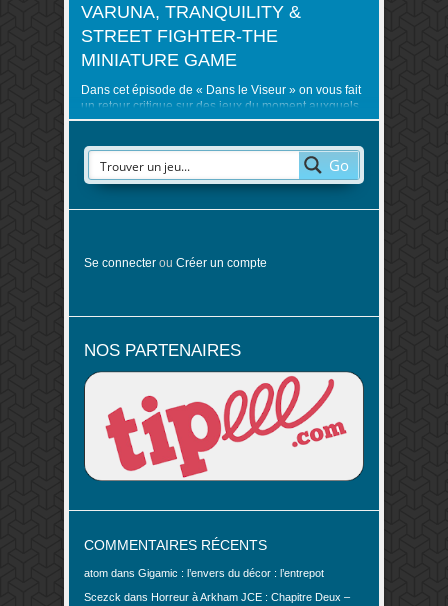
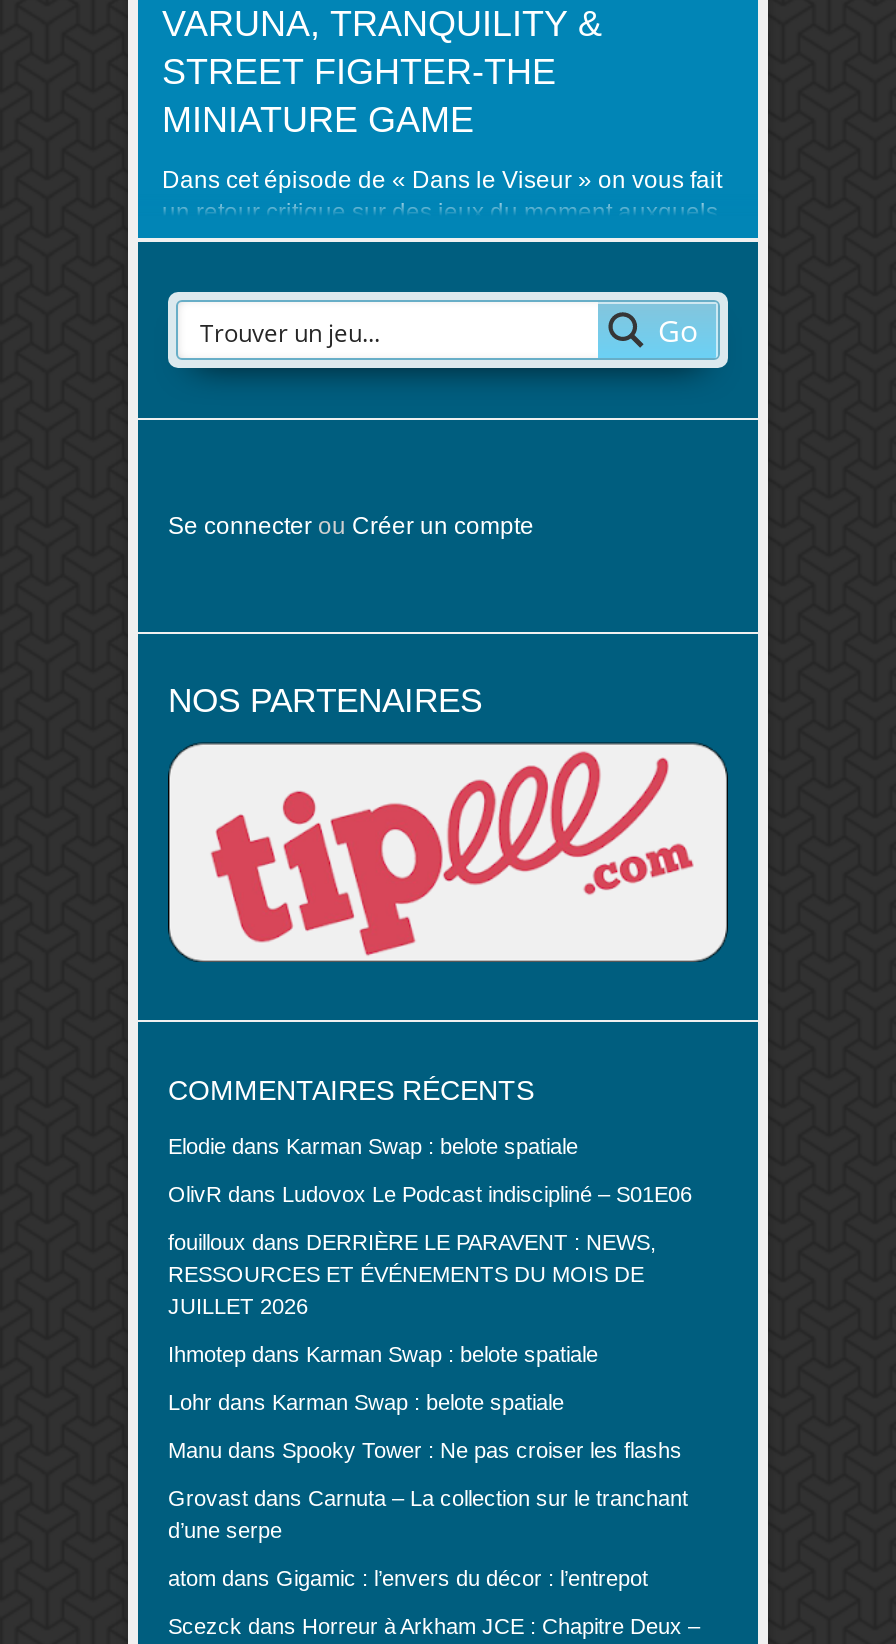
none -> [168,1134,692,1542] Elodie dans Karman Swap : belote spatiale | OlivR dans Ludovox Le Podcast indiscipliné – S01E06 | fouilloux dans DERRIÈRE LE PARAVENT : NEWS, | RESSOURCES ET ÉVÉNEMENTS DU MOIS DE | JUILLET 2026 | Ihmotep dans Karman Swap : belote spatiale | Lohr dans Karman Swap : belote spatiale | Manu dans Spooky Tower : Ne pas croiser les flashs | Grovast dans Carnuta – La collection sur le tranchant | d’une serpe

